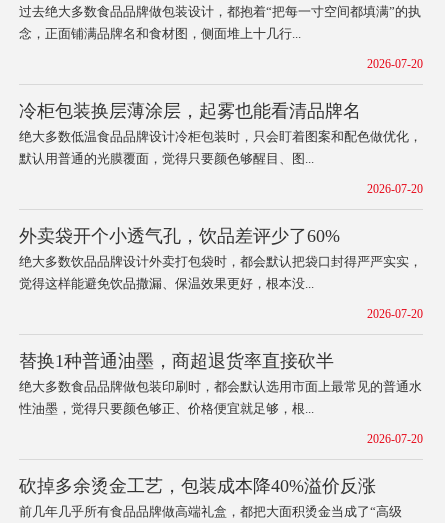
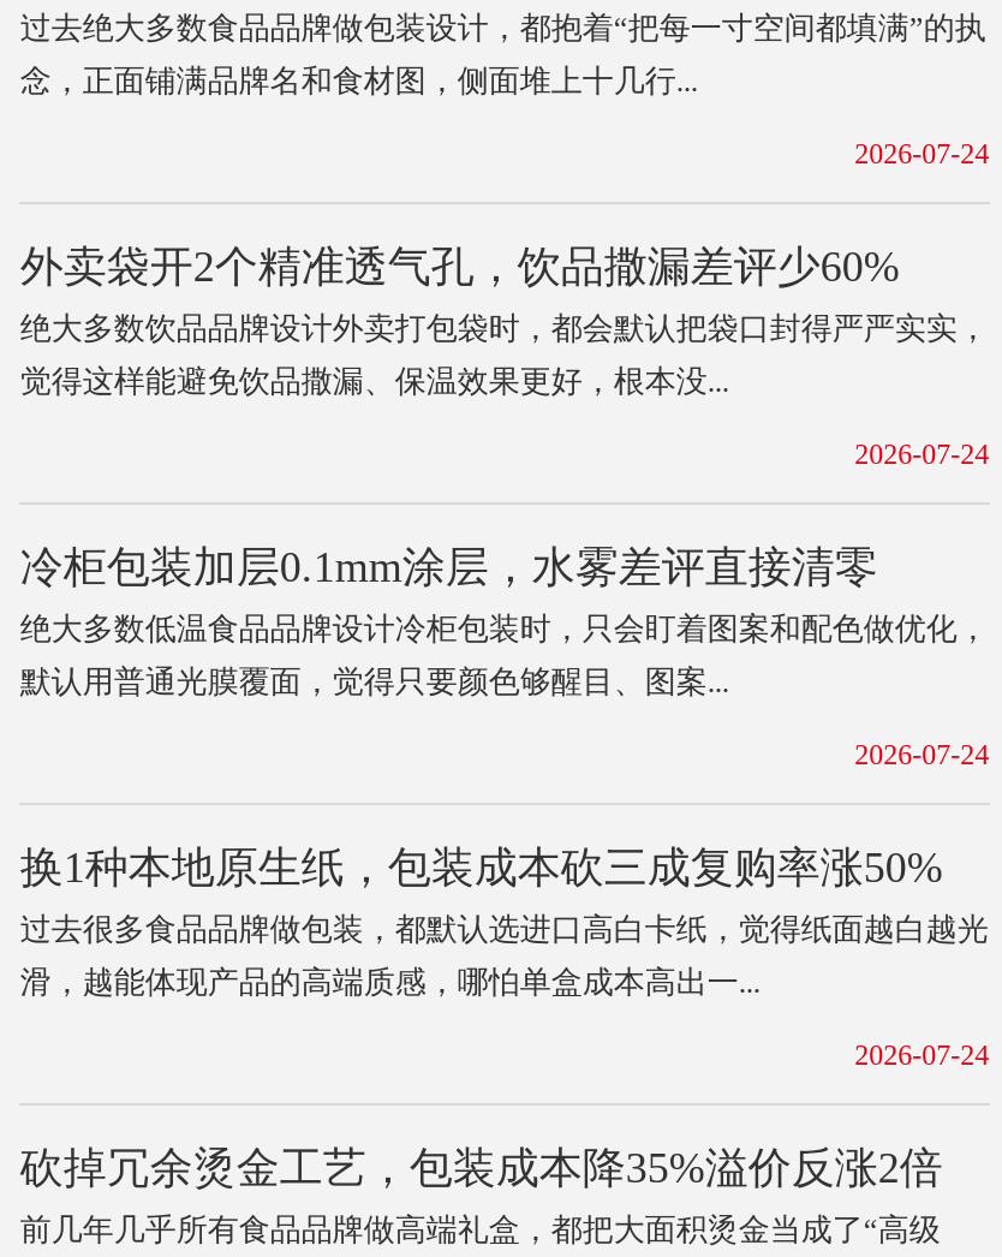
[19,57,423,246] 2026-07-20 | 冷柜包装换层薄涂层，起雾也能看清品牌名 | 默认用普通的光膜覆面，觉得只要颜色够醒目、图... | 2026-07-20 | 外卖袋开个小透气孔，饮品差评少了60% -> [20,138,989,292] 2026-07-24 | 外卖袋开2个精准透气孔，饮品撒漏差评少60%
moved [19,129,422,144] -> [20,611,989,647]: 绝大多数低温食品品牌设计冷柜包装时，只会盯着图案和配色做优化，
moved [19,254,422,291] -> [20,311,989,400]: 绝大多数饮品品牌设计外卖打包袋时，都会默认把袋口封得严严实实， | 觉得这样能避免饮品撒漏、保温效果更好，根本没...
[19,307,423,496] 2026-07-20 | 替换1种普通油墨，商超退货率直接砍半 | 绝大多数食品品牌做包装印刷时，都会默认选用市面上最常见的普通水 | 性油墨，觉得只要颜色够正、价格便宜就足够，根... | 2026-07-20 | 砍掉多余烫金工艺，包装成本降40%溢价反涨 -> [20,438,989,1191] 2026-07-24 | 冷柜包装加层0.1mm涂层，水雾差评直接清零 | 默认用普通光膜覆面，觉得只要颜色够醒目、图案... | 2026-07-24 | 换1种本地原生纸，包装成本砍三成复购率涨50% | 过去很多食品品牌做包装，都默认选进口高白卡纸，觉得纸面越白越光 | 滑，越能体现产品的高端质感，哪怕单盒成本高出一... | 2026-07-24 | 砍掉冗余烫金工艺，包装成本降35%溢价反涨2倍

